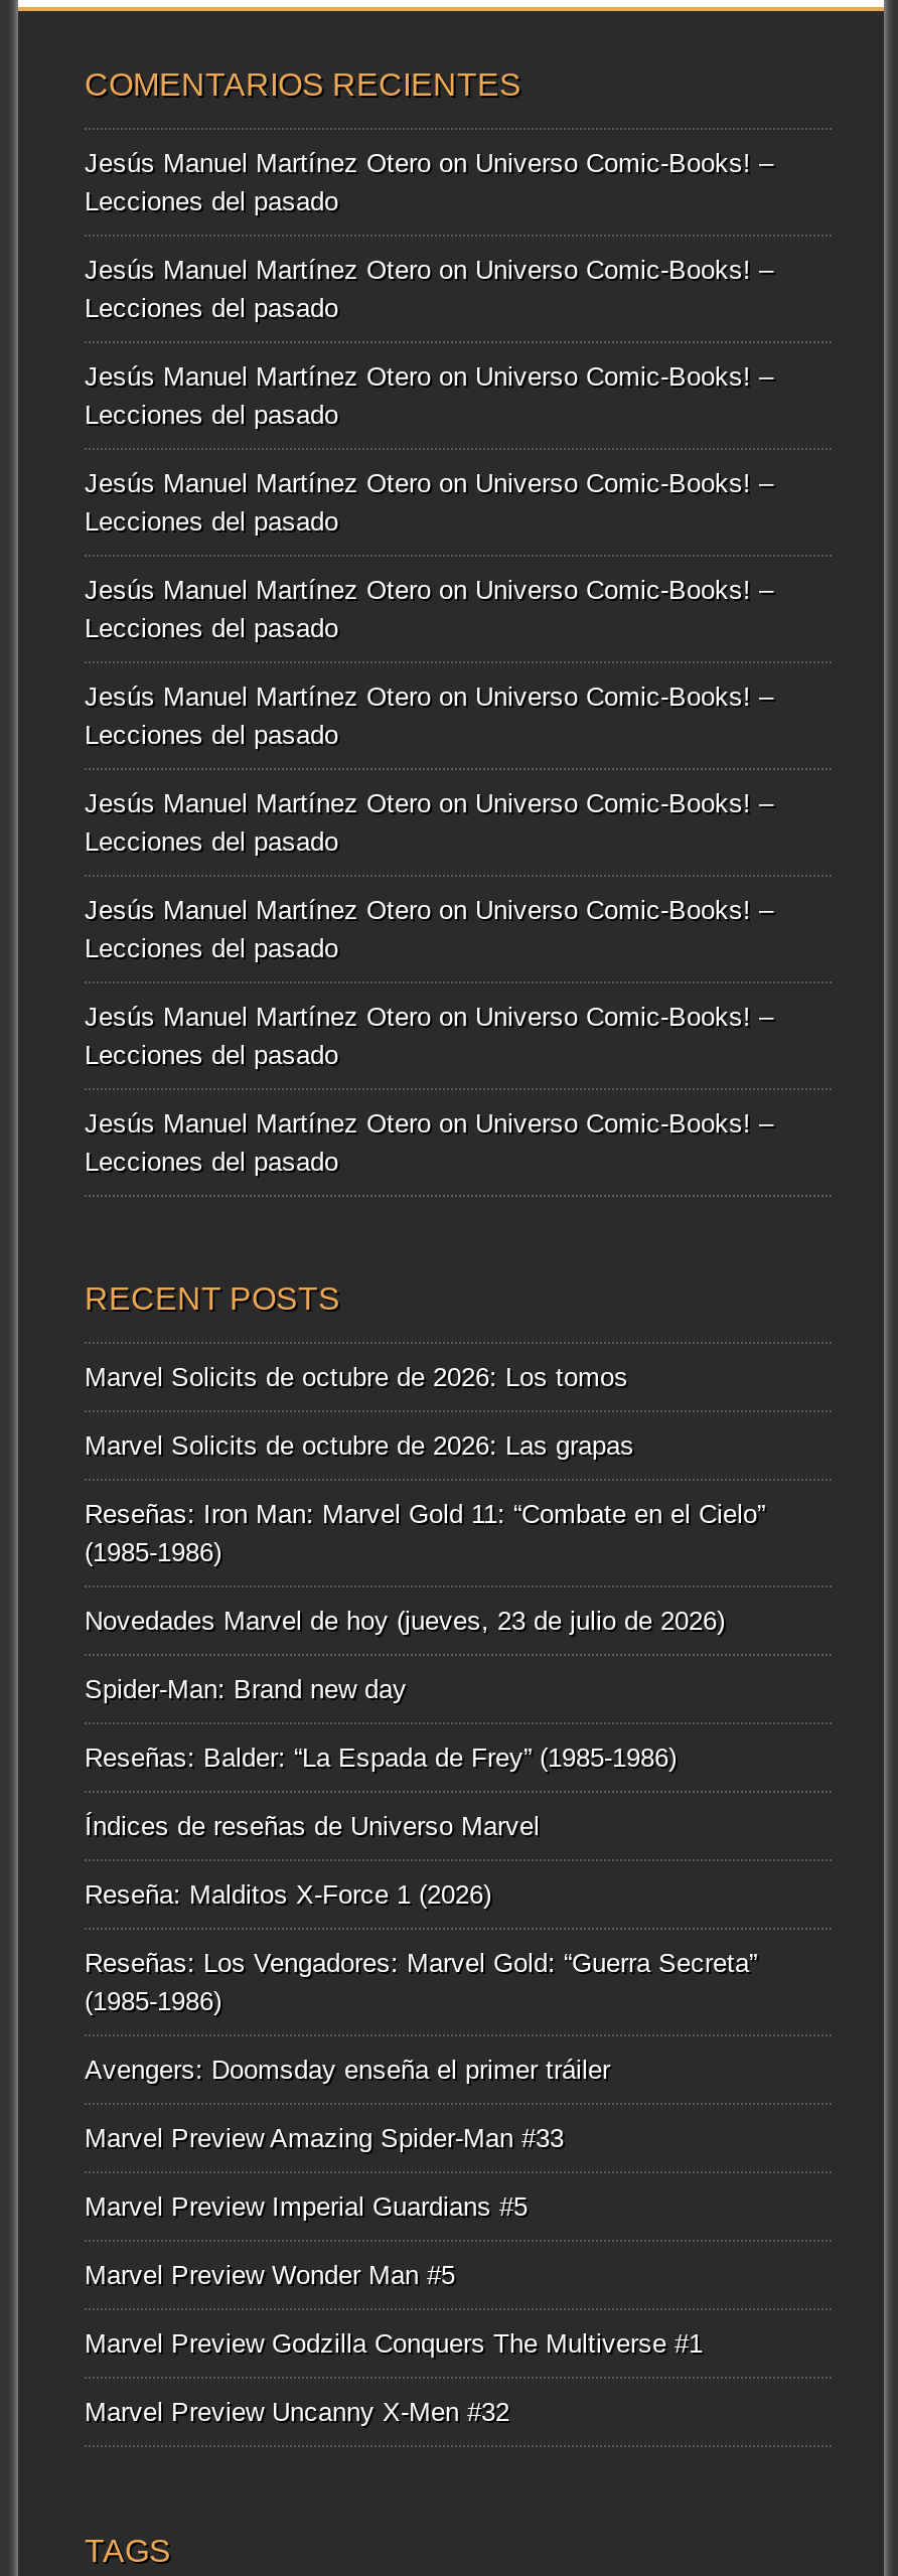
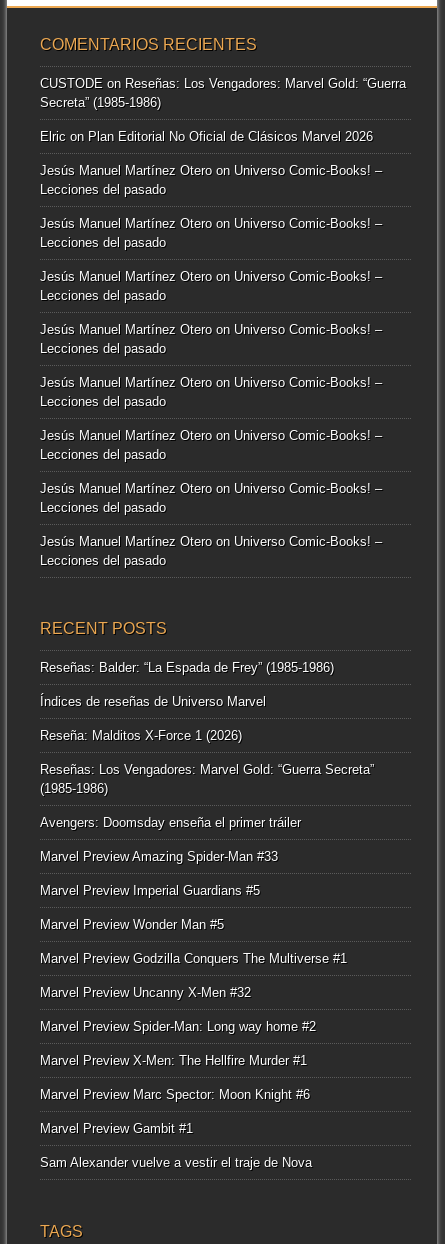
[85,148,773,216] Jesús Manuel Martínez Otero on Universo Comic-Books! – | Lecciones del pasado -> [40,76,406,110] CUSTODE on Reseñas: Los Vengadores: Marvel Gold: “Guerra | Secreta” (1985-1986)
[85,254,773,323] Jesús Manuel Martínez Otero on Universo Comic-Books! – | Lecciones del pasado -> [40,129,373,144] Elric on Plan Editorial No Oficial de Clásicos Marvel 2026
[85,1363,765,1705] Marvel Solicits de octubre de 2026: Los tomos | Marvel Solicits de octubre de 2026: Las grapas | Reseñas: Iron Man: Marvel Gold 11: “Combate en el Cielo” | (1985-1986) | Novedades Marvel de hoy (jueves, 23 de julio de 2026) | Spider-Man: Brand new day -> none
moved [85,1743,757,2428] -> [40,660,374,1000]: Reseñas: Balder: “La Espada de Frey” (1985-1986) | Índices de reseñas de Universo Marvel | Reseña: Malditos X-Force 1 (2026) | ... | Marvel Preview Godzilla Conquers The Multiverse #1 | Marvel Preview Uncanny X-Men #32
none -> [40,1019,316,1170] Marvel Preview Spider-Man: Long way home #2 | Marvel Preview X-Men: The Hellfire Murder #1 | Marvel Preview Marc Spector: Moon Knight #6 | Marvel Preview Gambit #1 | Sam Alexander vuelve a vestir el traje de Nova

